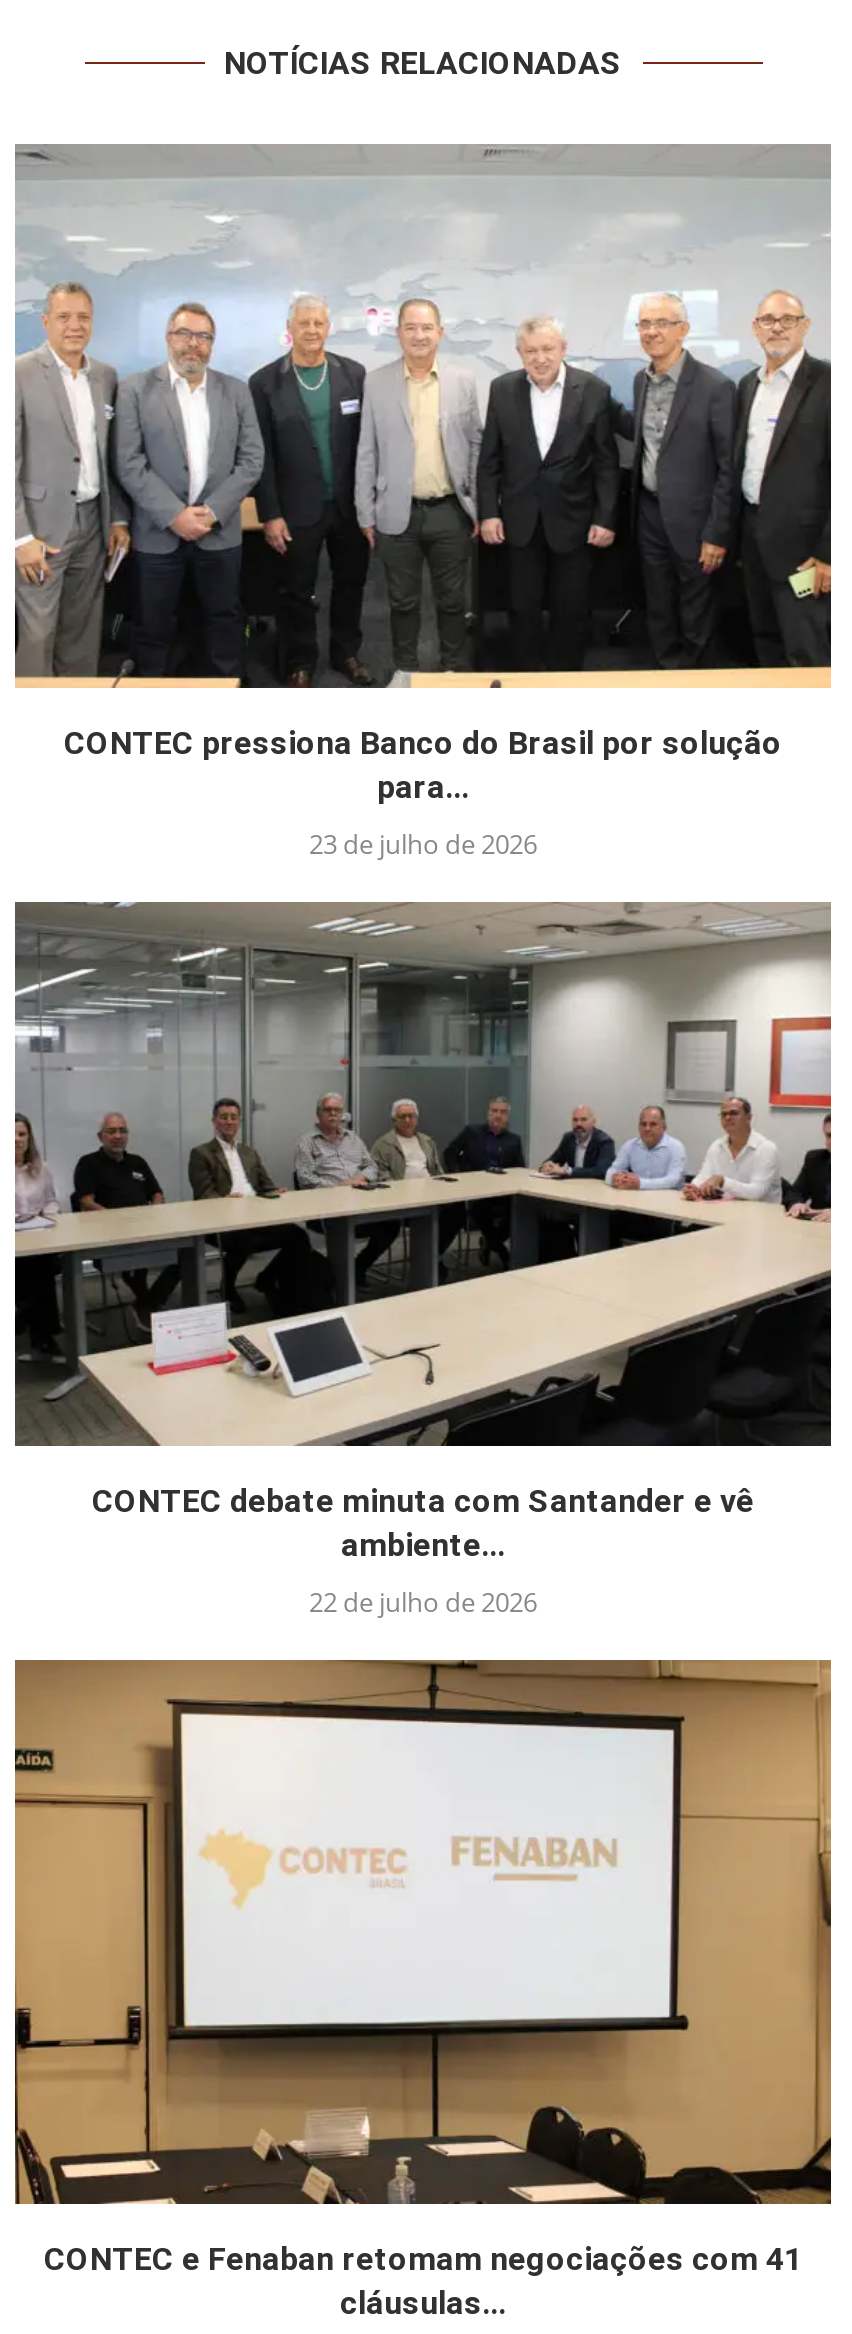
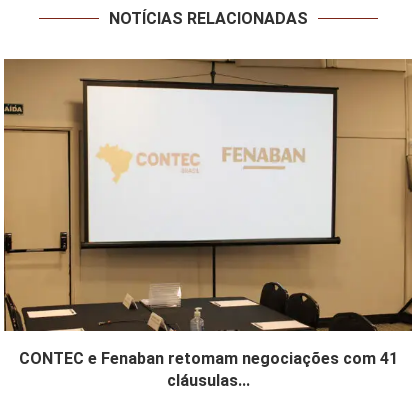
[15,144,833,863] [image] | CONTEC pressiona Banco do Brasil por solução | para... | 23 de julho de 2026 -> none
[13,900,833,1621] [image] | CONTEC debate minuta com Santander e vê | ambiente... | 22 de julho de 2026 -> none

